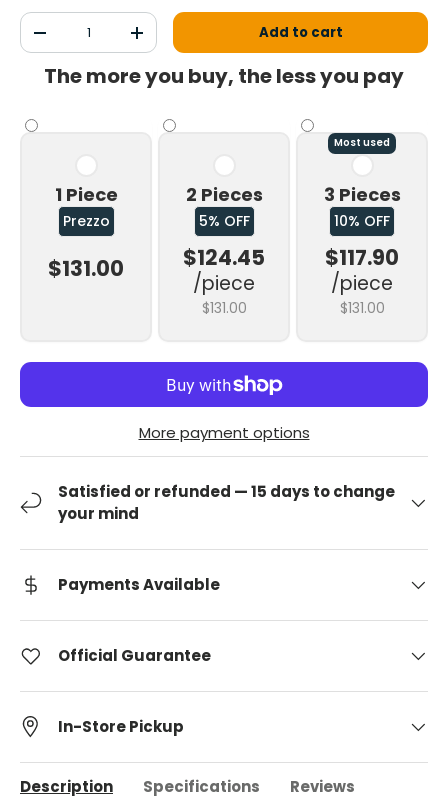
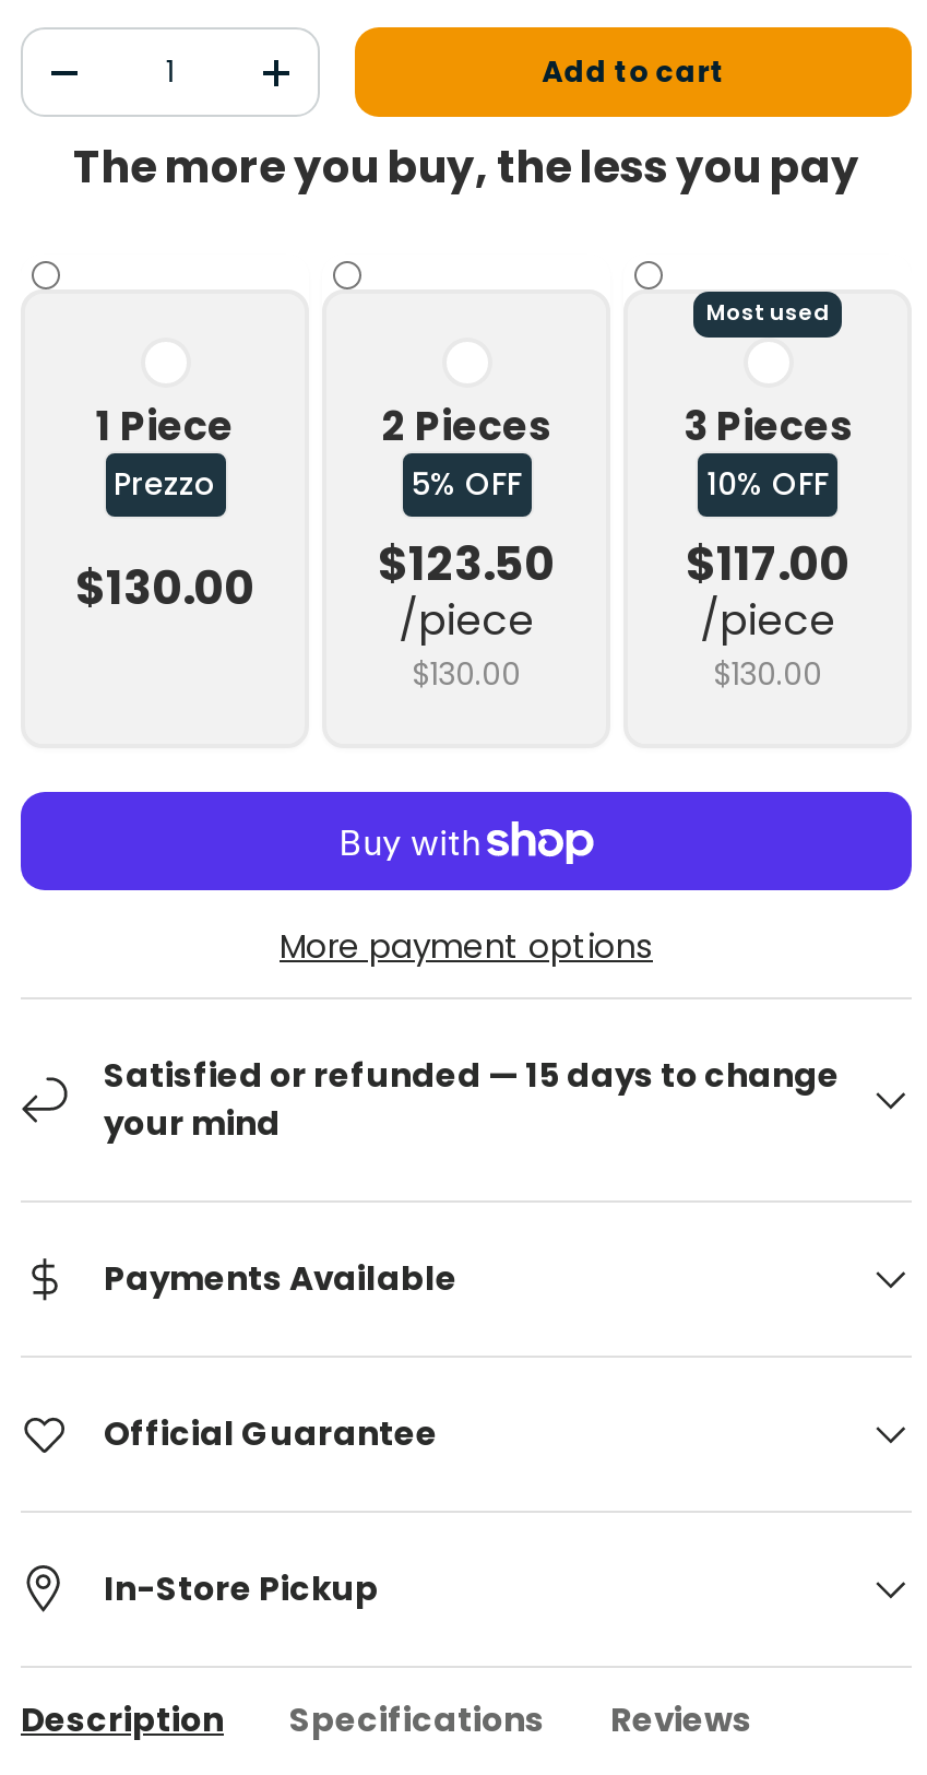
[183,243,265,272] $124.45 -> [378,533,555,596] $123.50
[325,243,399,272] $117.90 -> [686,533,849,596] $117.00
[48,254,124,283] $131.00 -> [75,557,254,620] $130.00
[201,298,246,318] $131.00 -> [412,653,521,696] $130.00
[339,298,384,318] $131.00 -> [713,653,822,696] $130.00

